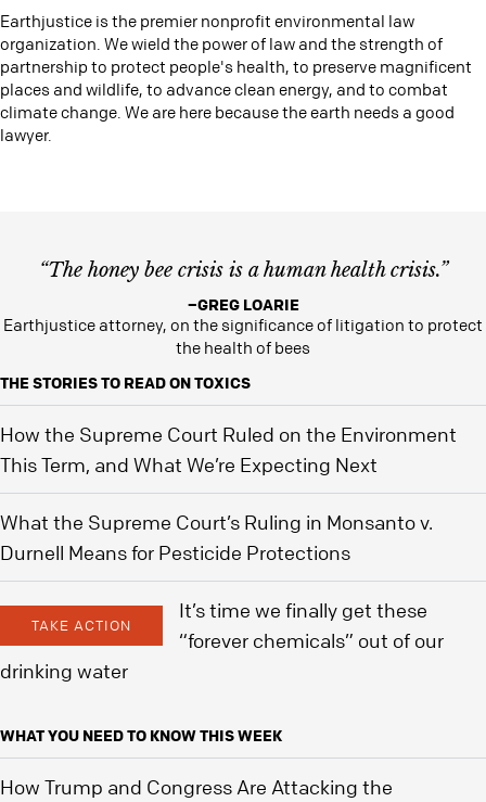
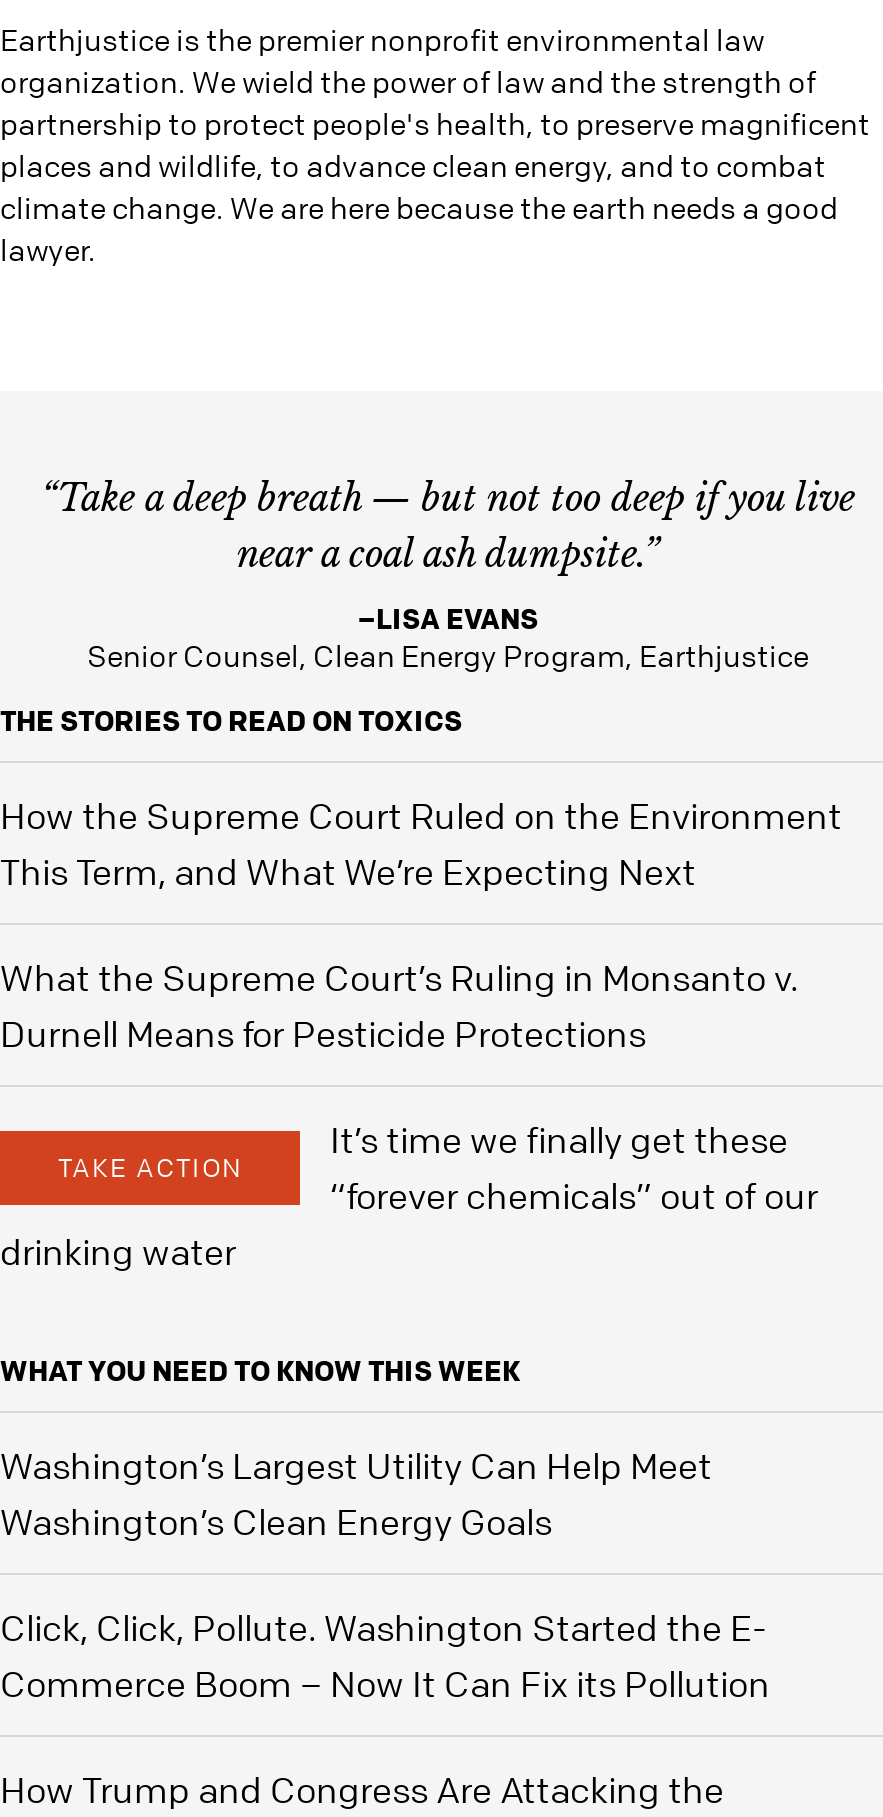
[39,258,447,282] “The honey bee crisis is a human health crisis.” -> [41,477,855,577] “Take a deep breath — but not too deep if you live | near a coal ash dumpsite.”
[3,294,483,358] –GREG LOARIE | Earthjustice attorney, on the significance of litigation to protect | the health of bees -> [87,599,809,675] –LISA EVANS | Senior Counsel, Clean Energy Program, Earthjustice
none -> [0,1443,770,1705] Washington’s Largest Utility Can Help Meet | Washington’s Clean Energy Goals | Click, Click, Pollute. Washington Started the E- | Commerce Boom – Now It Can Fix its Pollution

